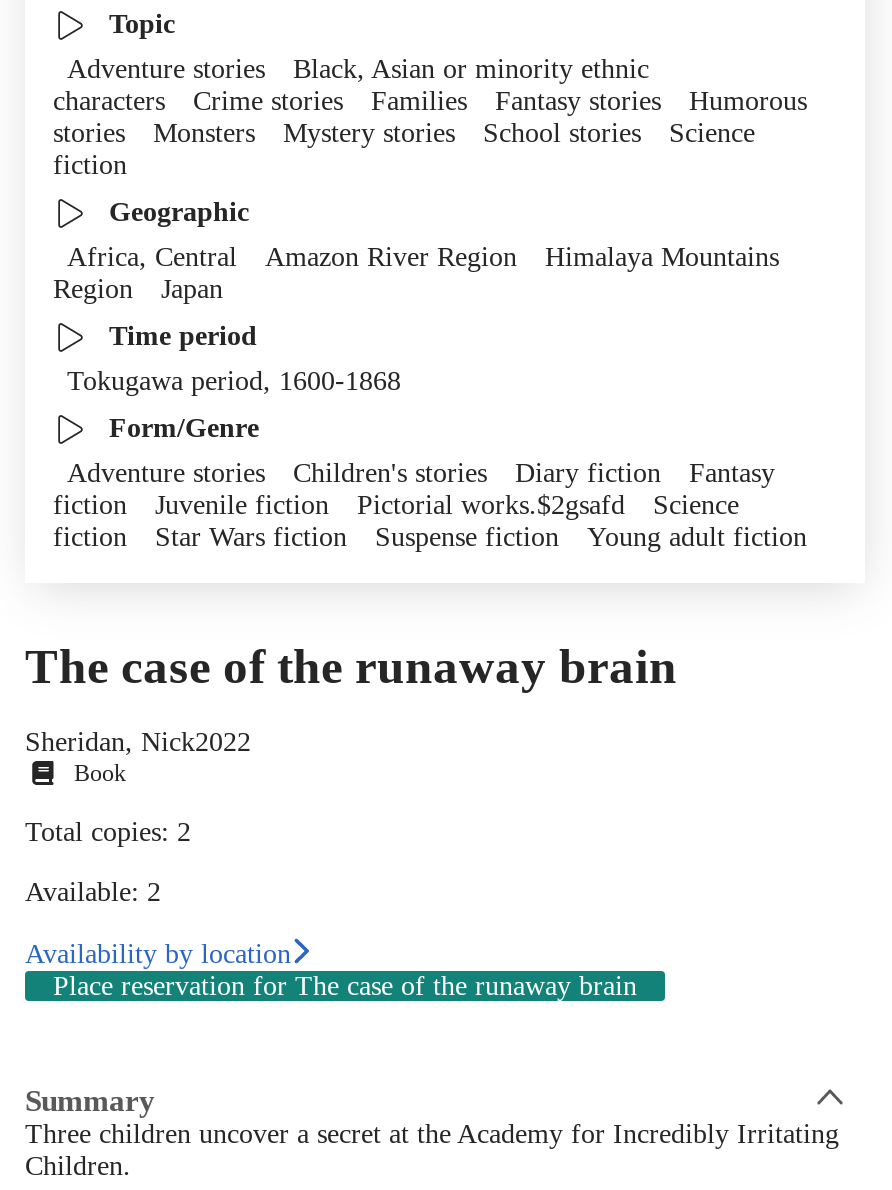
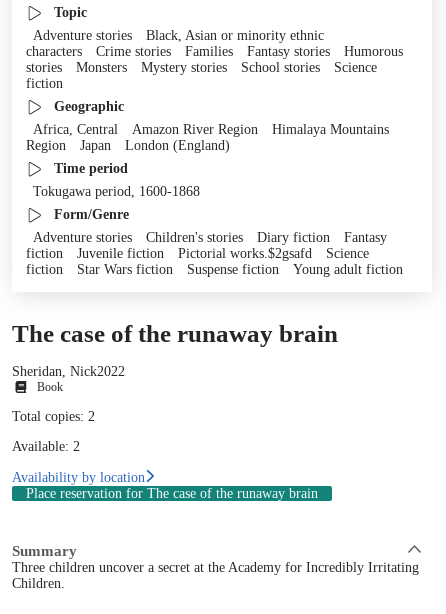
none -> [125,138,230,153] London (England)

